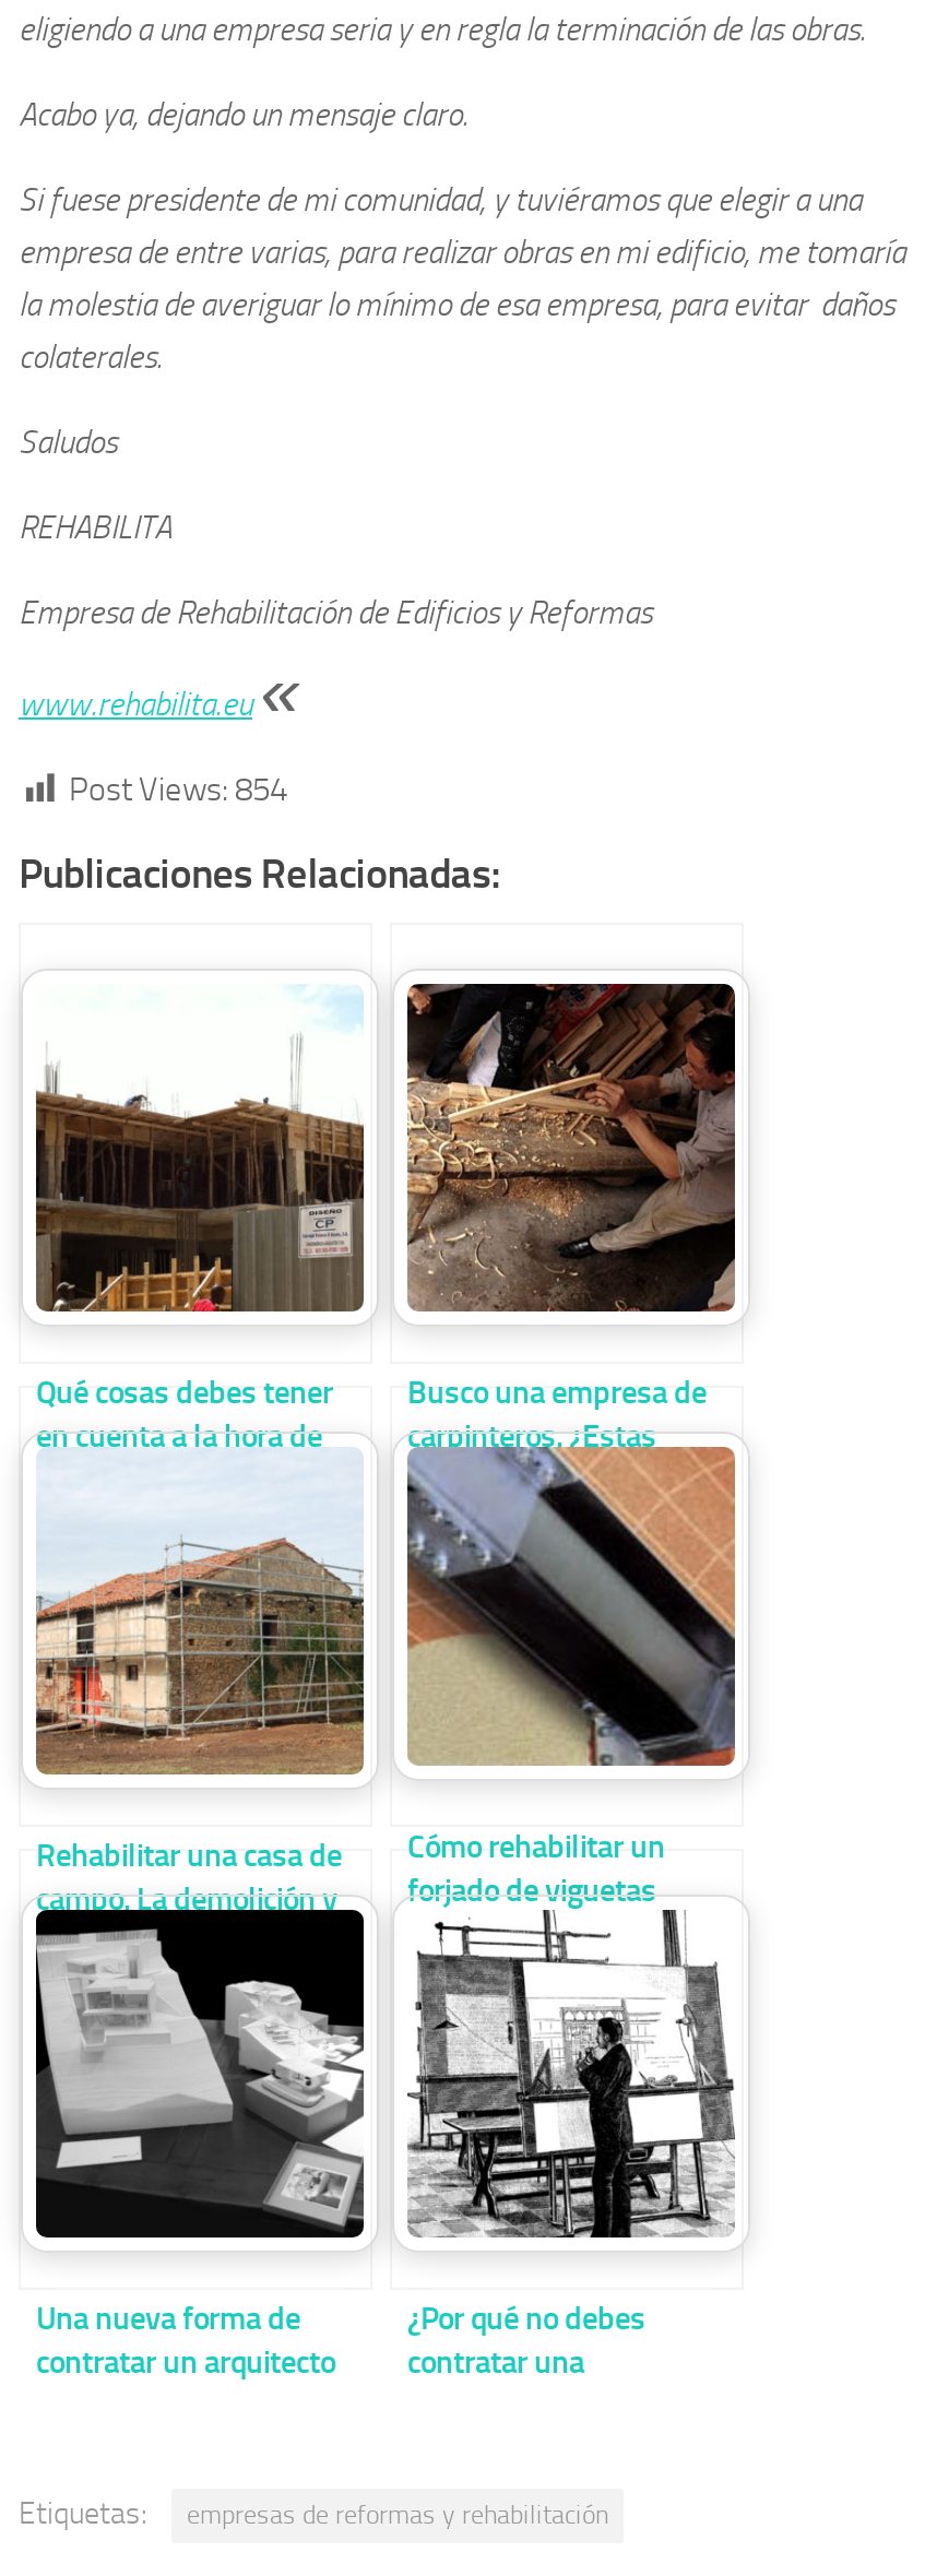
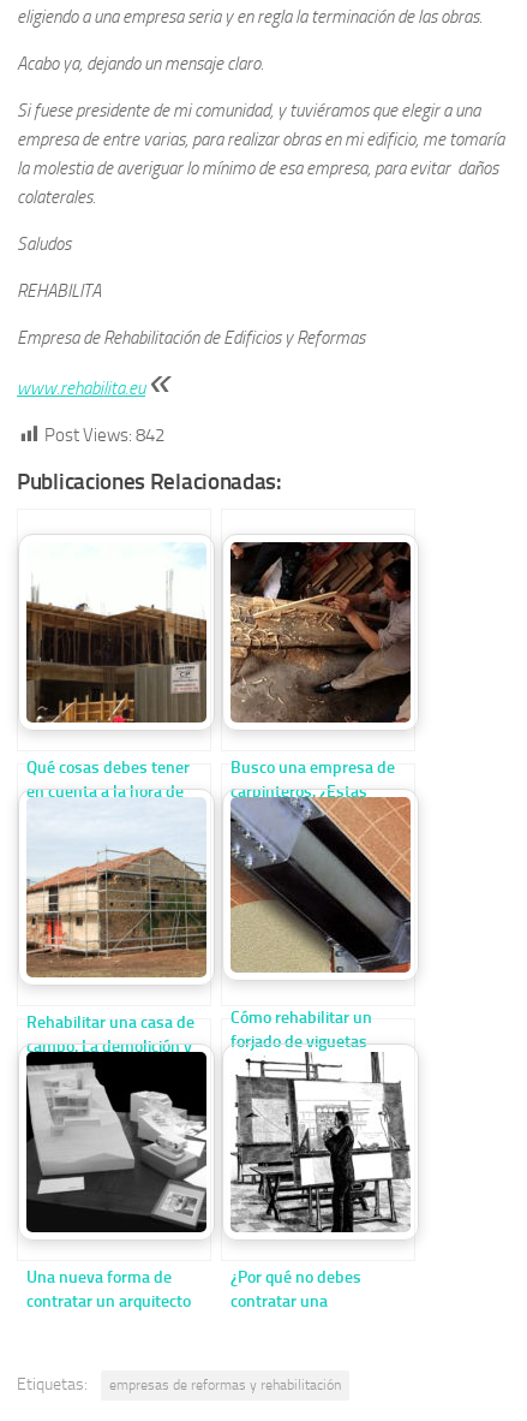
[69,769,287,808] Post Views: 854 -> [44,424,164,446] Post Views: 842

